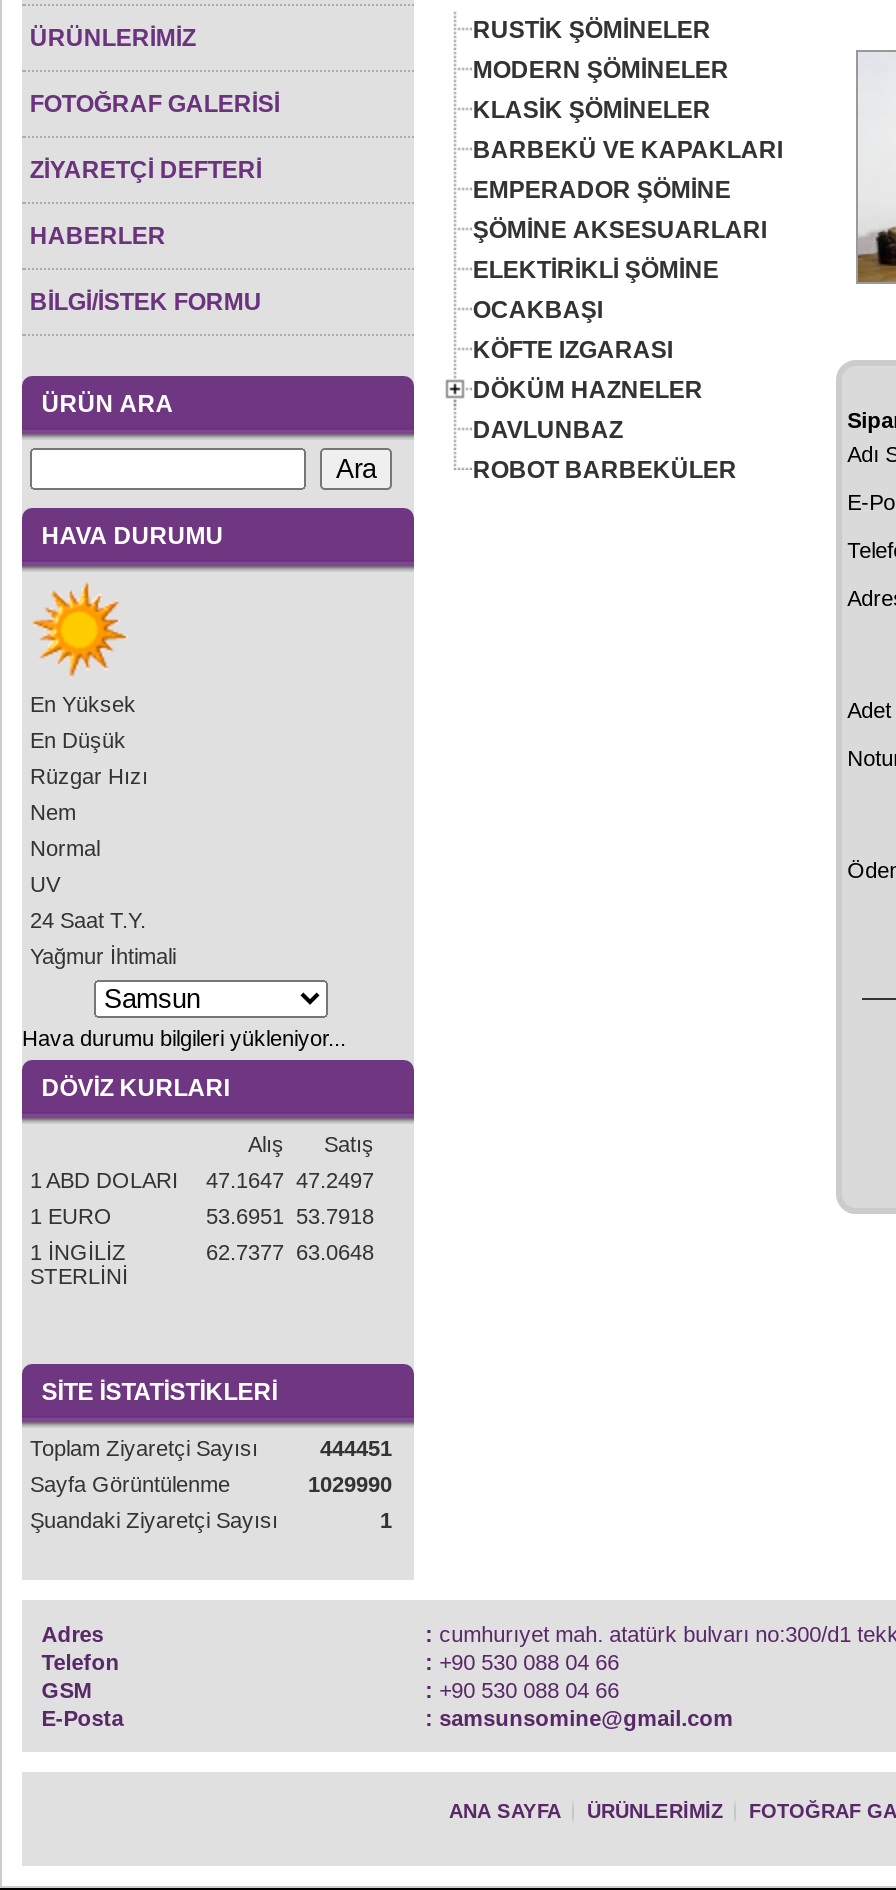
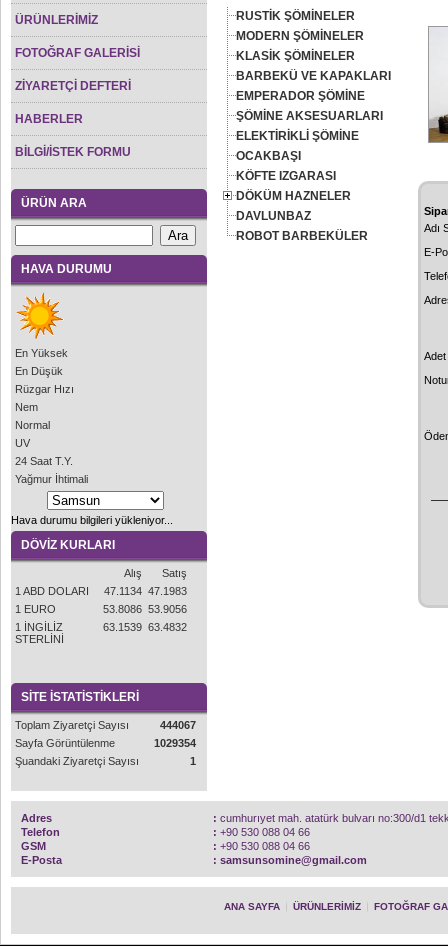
[30,1168,374,1192] 1 ABD DOLARI 47.1647 47.2497 -> [15,585,187,597] 1 ABD DOLARI 47.1134 47.1983
[206,1204,374,1228] 53.6951 53.7918 -> [103,603,187,615] 53.8086 53.9056
[206,1240,374,1264] 62.7377 63.0648 -> [103,621,187,633] 63.1539 63.4832
[320,1436,392,1460] 444451 -> [160,719,196,731] 444067
[308,1472,392,1496] 1029990 -> [154,737,196,749] 1029354

